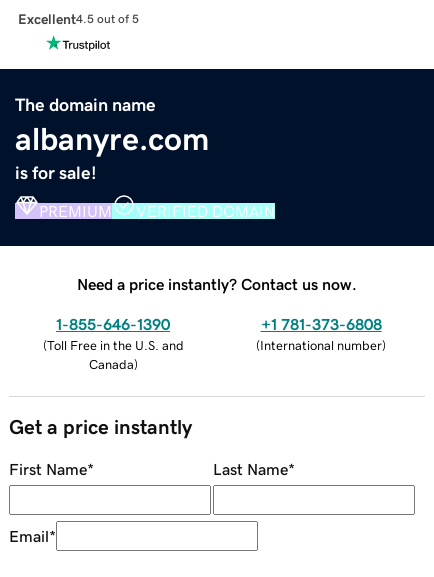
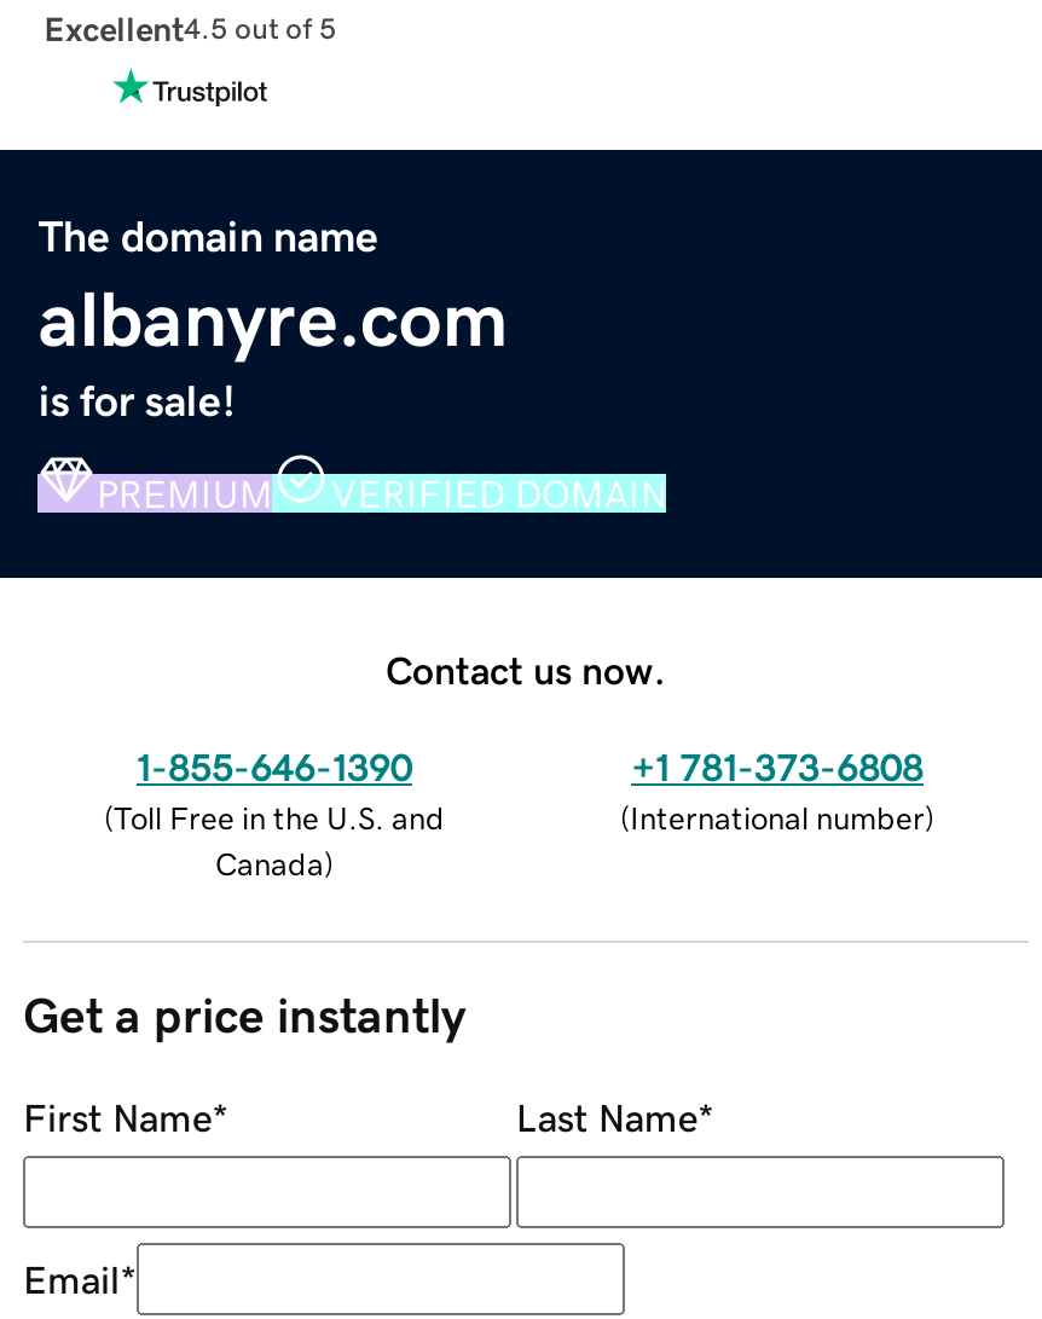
[77,276,357,292] Need a price instantly? Contact us now. -> [386,649,666,688] Contact us now.

